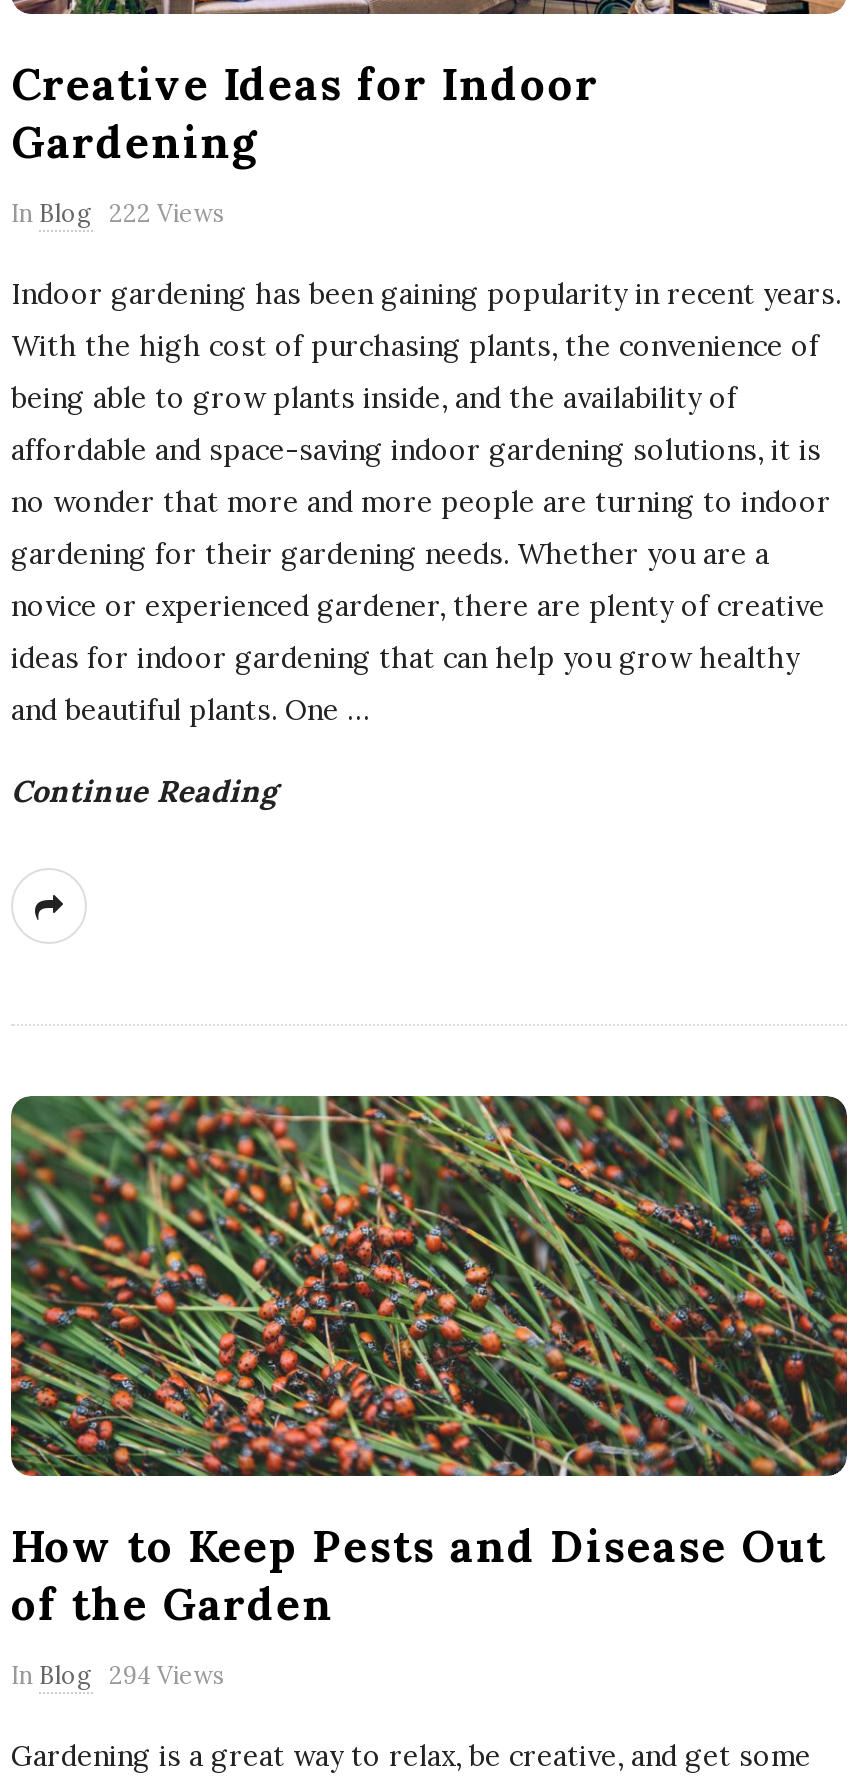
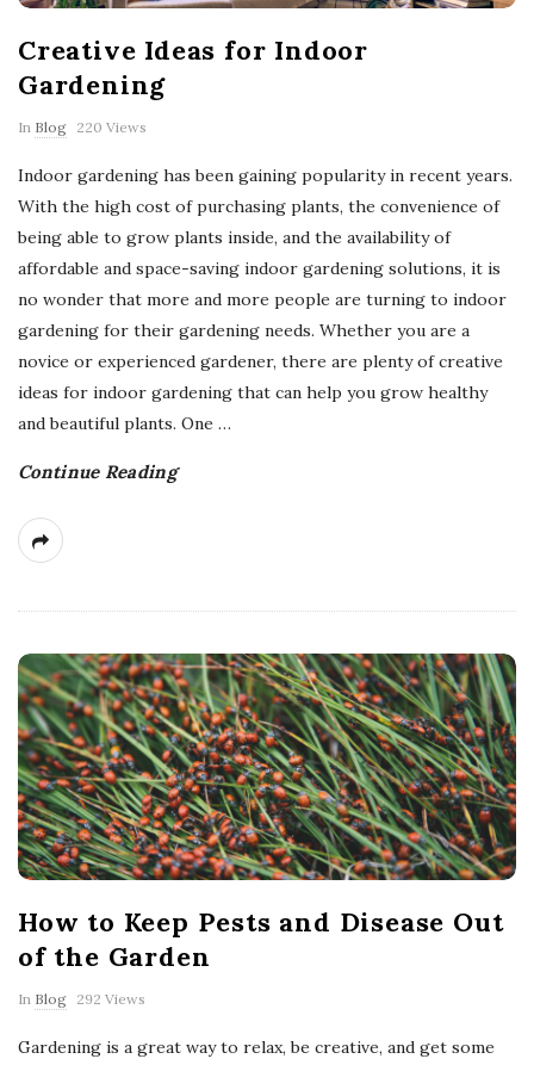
[11,198,225,228] In Blog 222 Views -> [18,118,147,136] In Blog 220 Views
[11,1660,225,1690] In Blog 294 Views -> [18,990,145,1008] In Blog 292 Views

